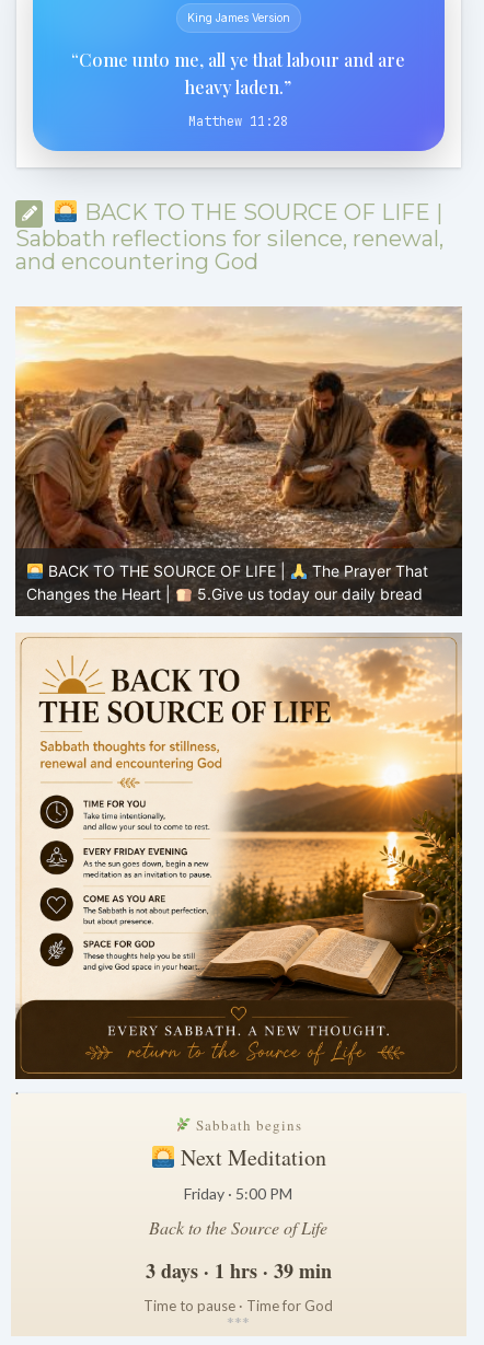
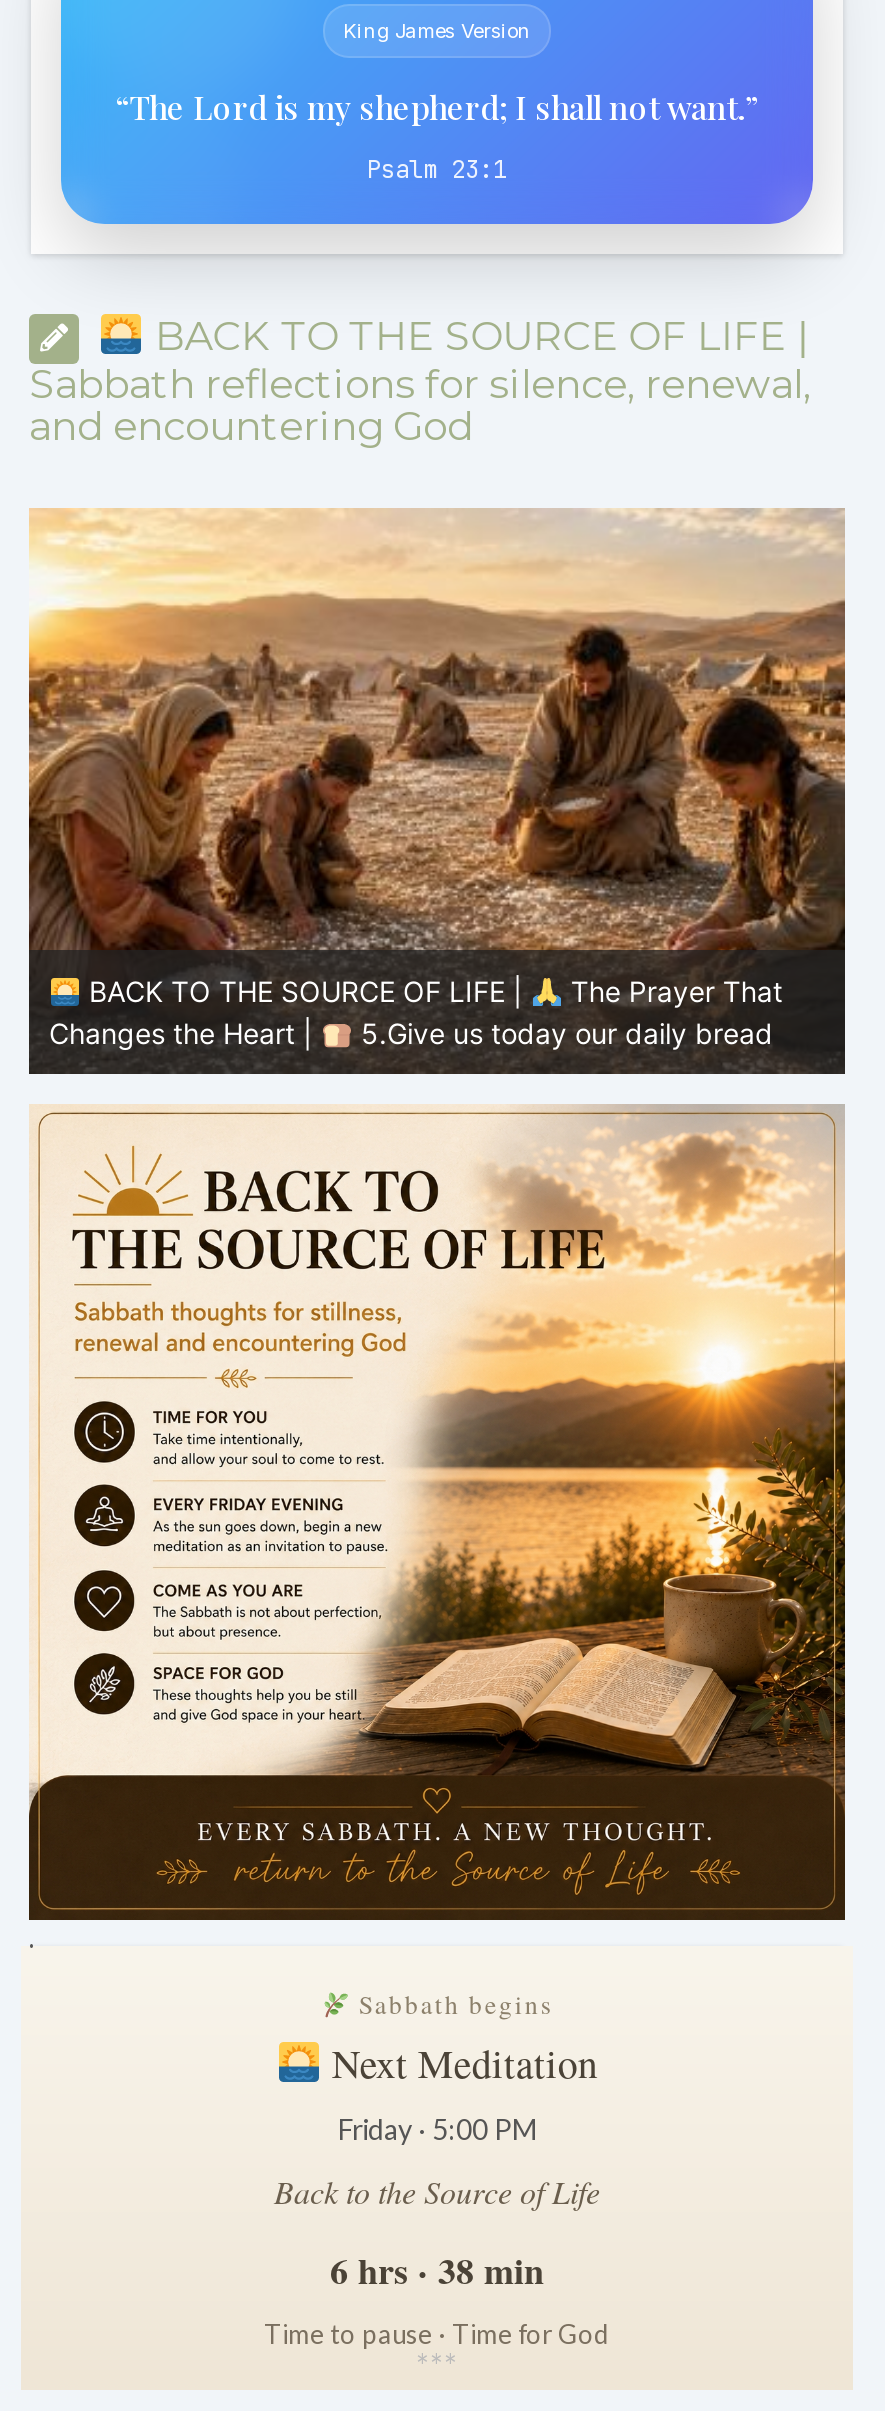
[72,48,406,98] “Come unto me, all ye that labour and are | heavy laden.” -> [115,86,759,128] “The Lord is my shepherd; I shall not want.”
[189,113,289,130] Matthew 11:28 -> [367,154,507,186] Psalm 23:1
[146,1257,332,1285] 3 days · 1 hrs · 39 min -> [330,2244,544,2296] 6 hrs · 38 min

